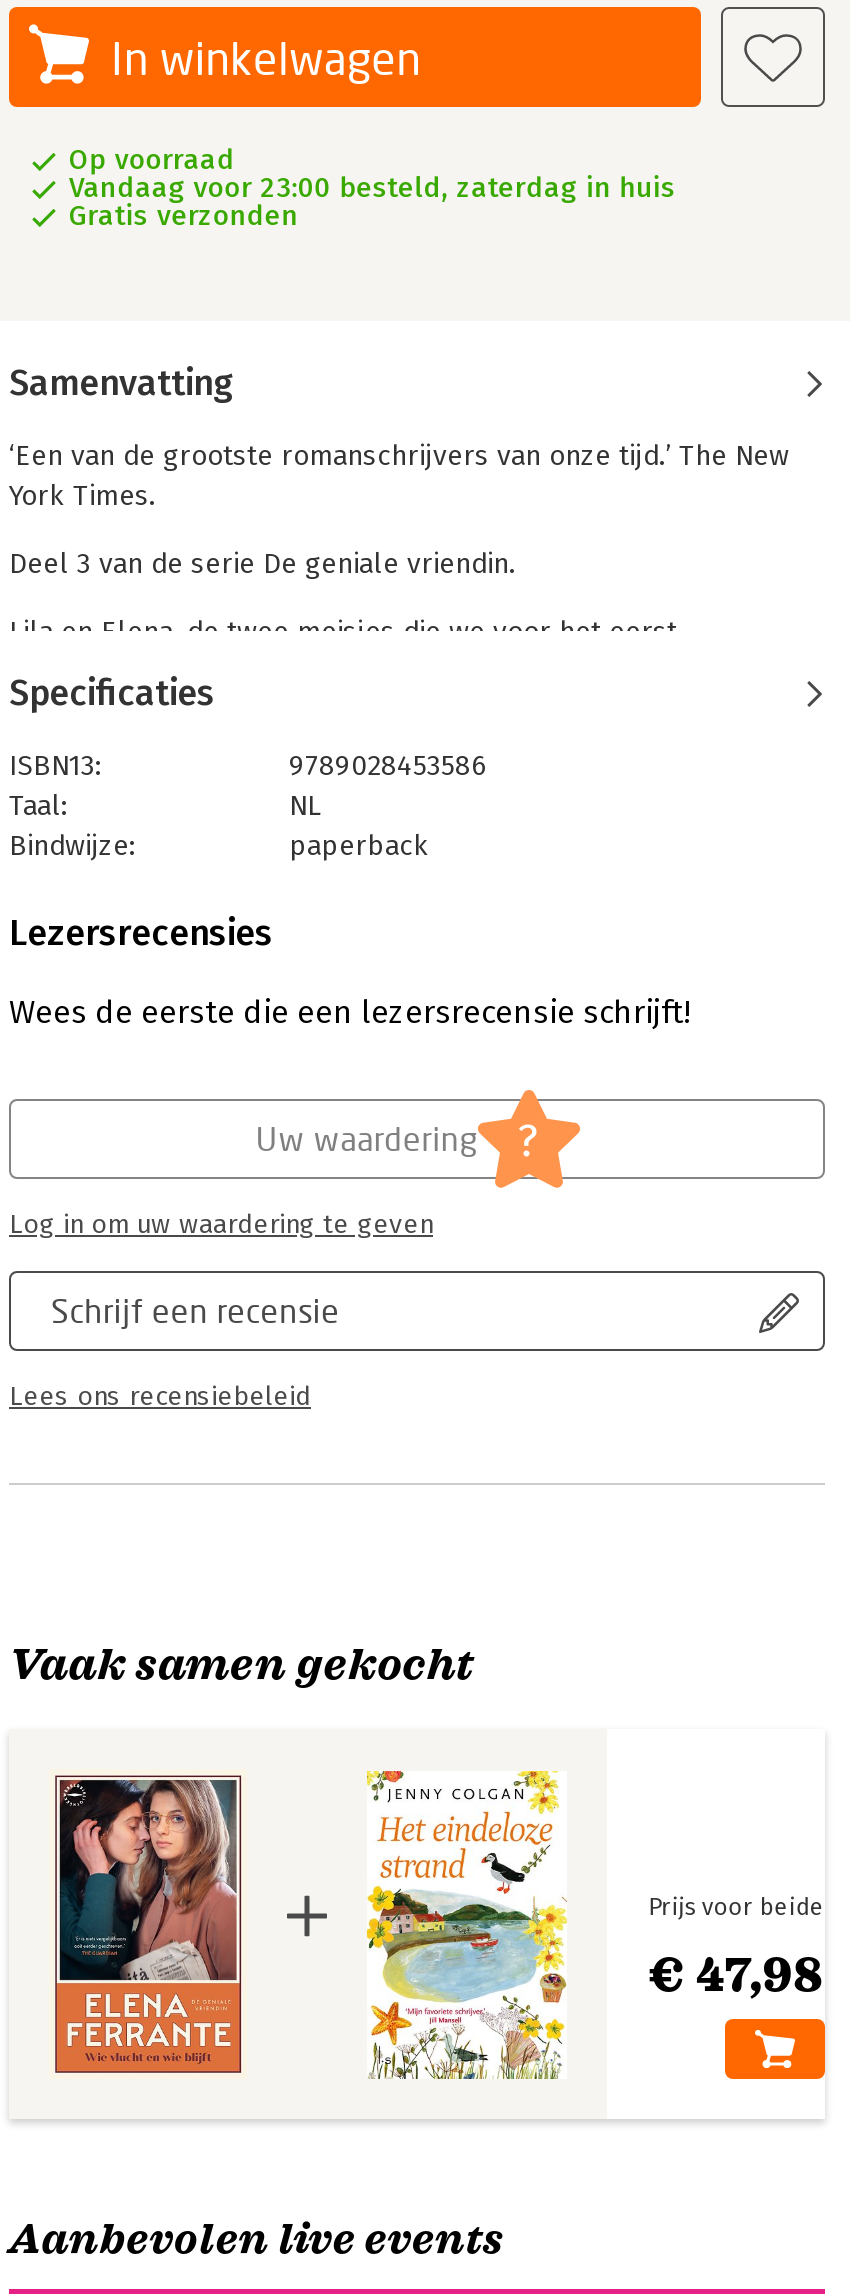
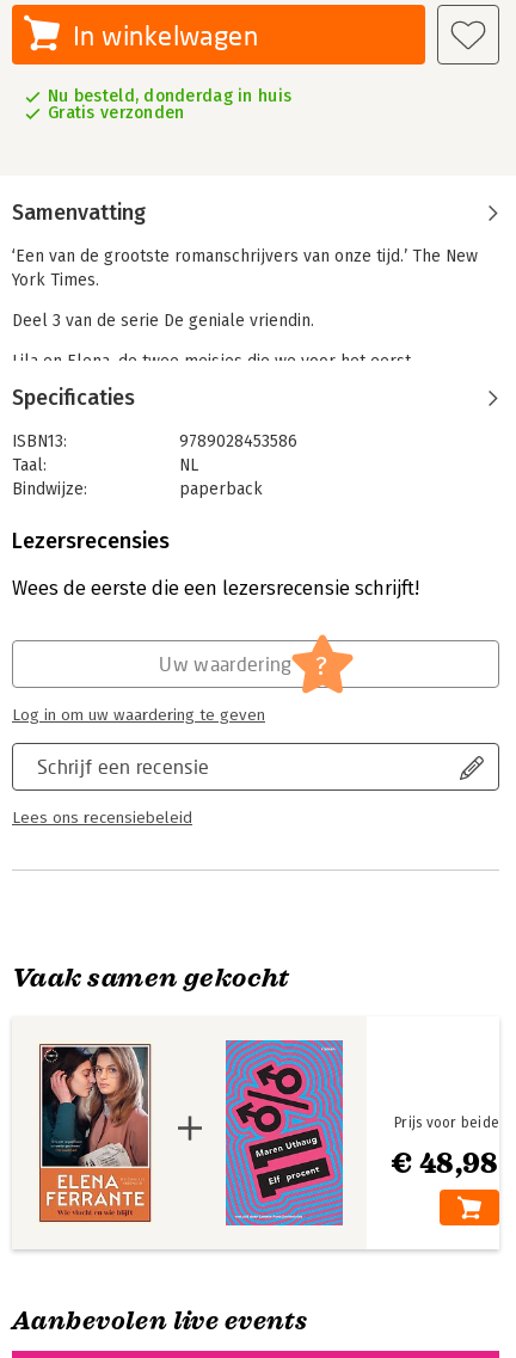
[69,143,676,205] Op voorraad | Vandaag voor 23:00 besteld, zaterdag in huis -> [48,86,292,106] Nu besteld, donderdag in huis
[365,1769,824,2081] [image] | € 47,98 -> [225,1039,499,1227] [image] | € 48,98

